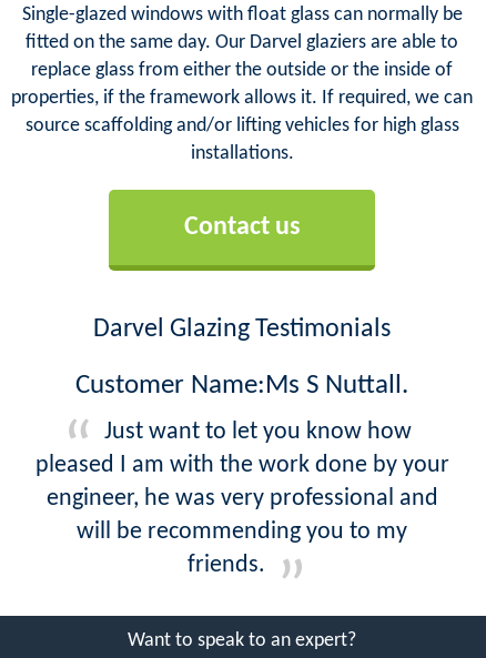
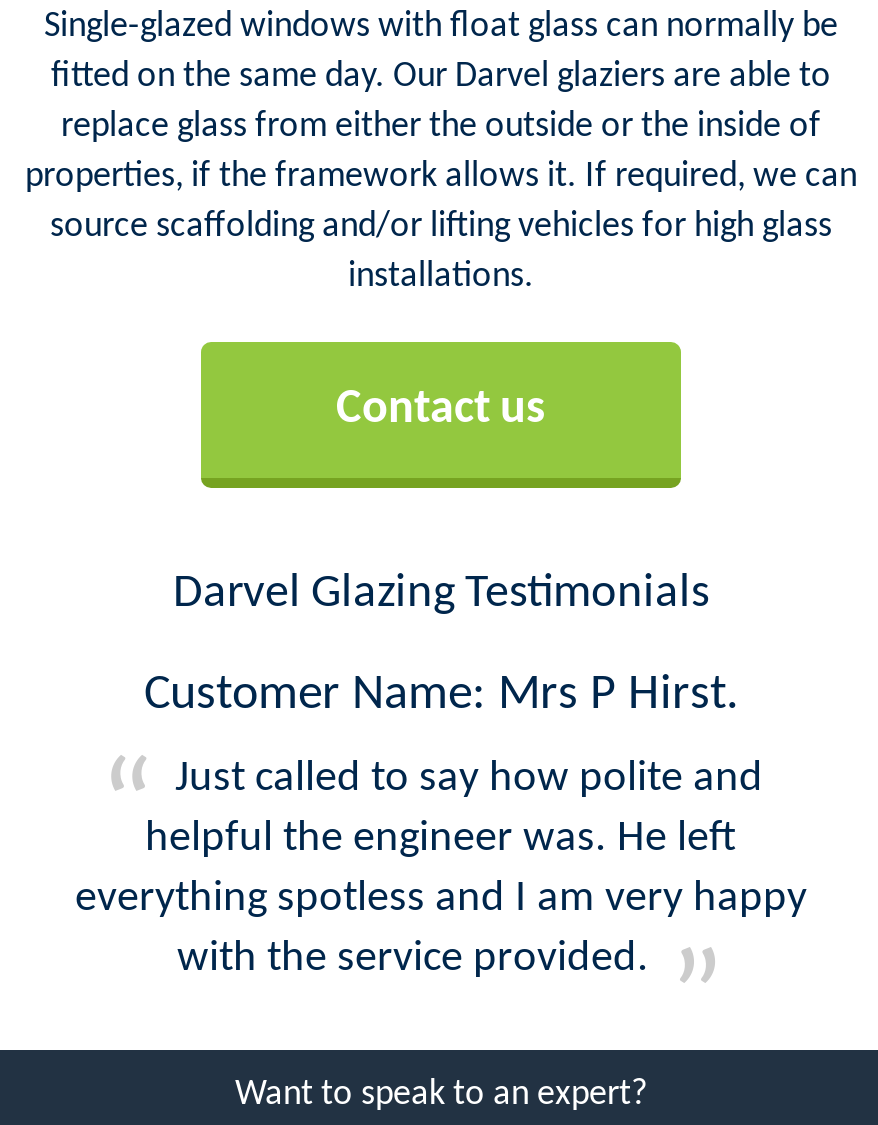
[75,371,408,399] Customer Name:Ms S Nuttall. -> [144,669,738,719] Customer Name: Mrs P Hirst.
[35,419,449,578] Just want to let you know how | pleased I am with the work done by your | engineer, he was very professional and | will be recommending you to my | friends. -> [75,755,807,981] Just called to say how polite and | helpful the engineer was. He left | everything spotless and I am very happy | with the service provided.

